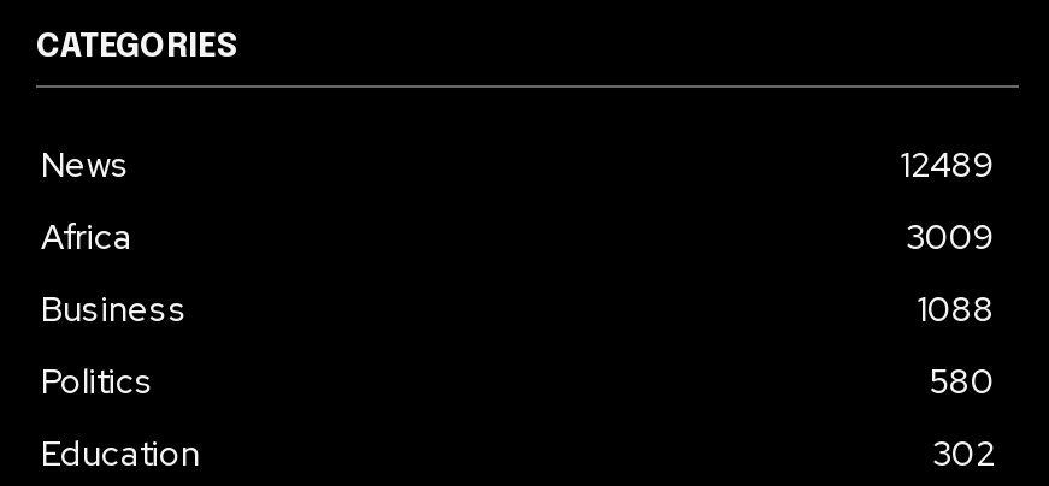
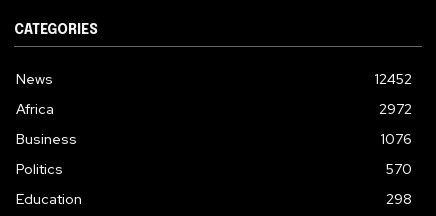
[901,143,995,186] 12489 -> [375,70,412,88] 12452
[906,215,995,259] 3009 -> [379,100,412,118] 2972
[918,288,995,331] 1088 -> [381,130,412,148] 1076
[930,360,995,403] 580 -> [386,160,412,178] 570
[932,432,995,475] 302 -> [386,190,412,208] 298

